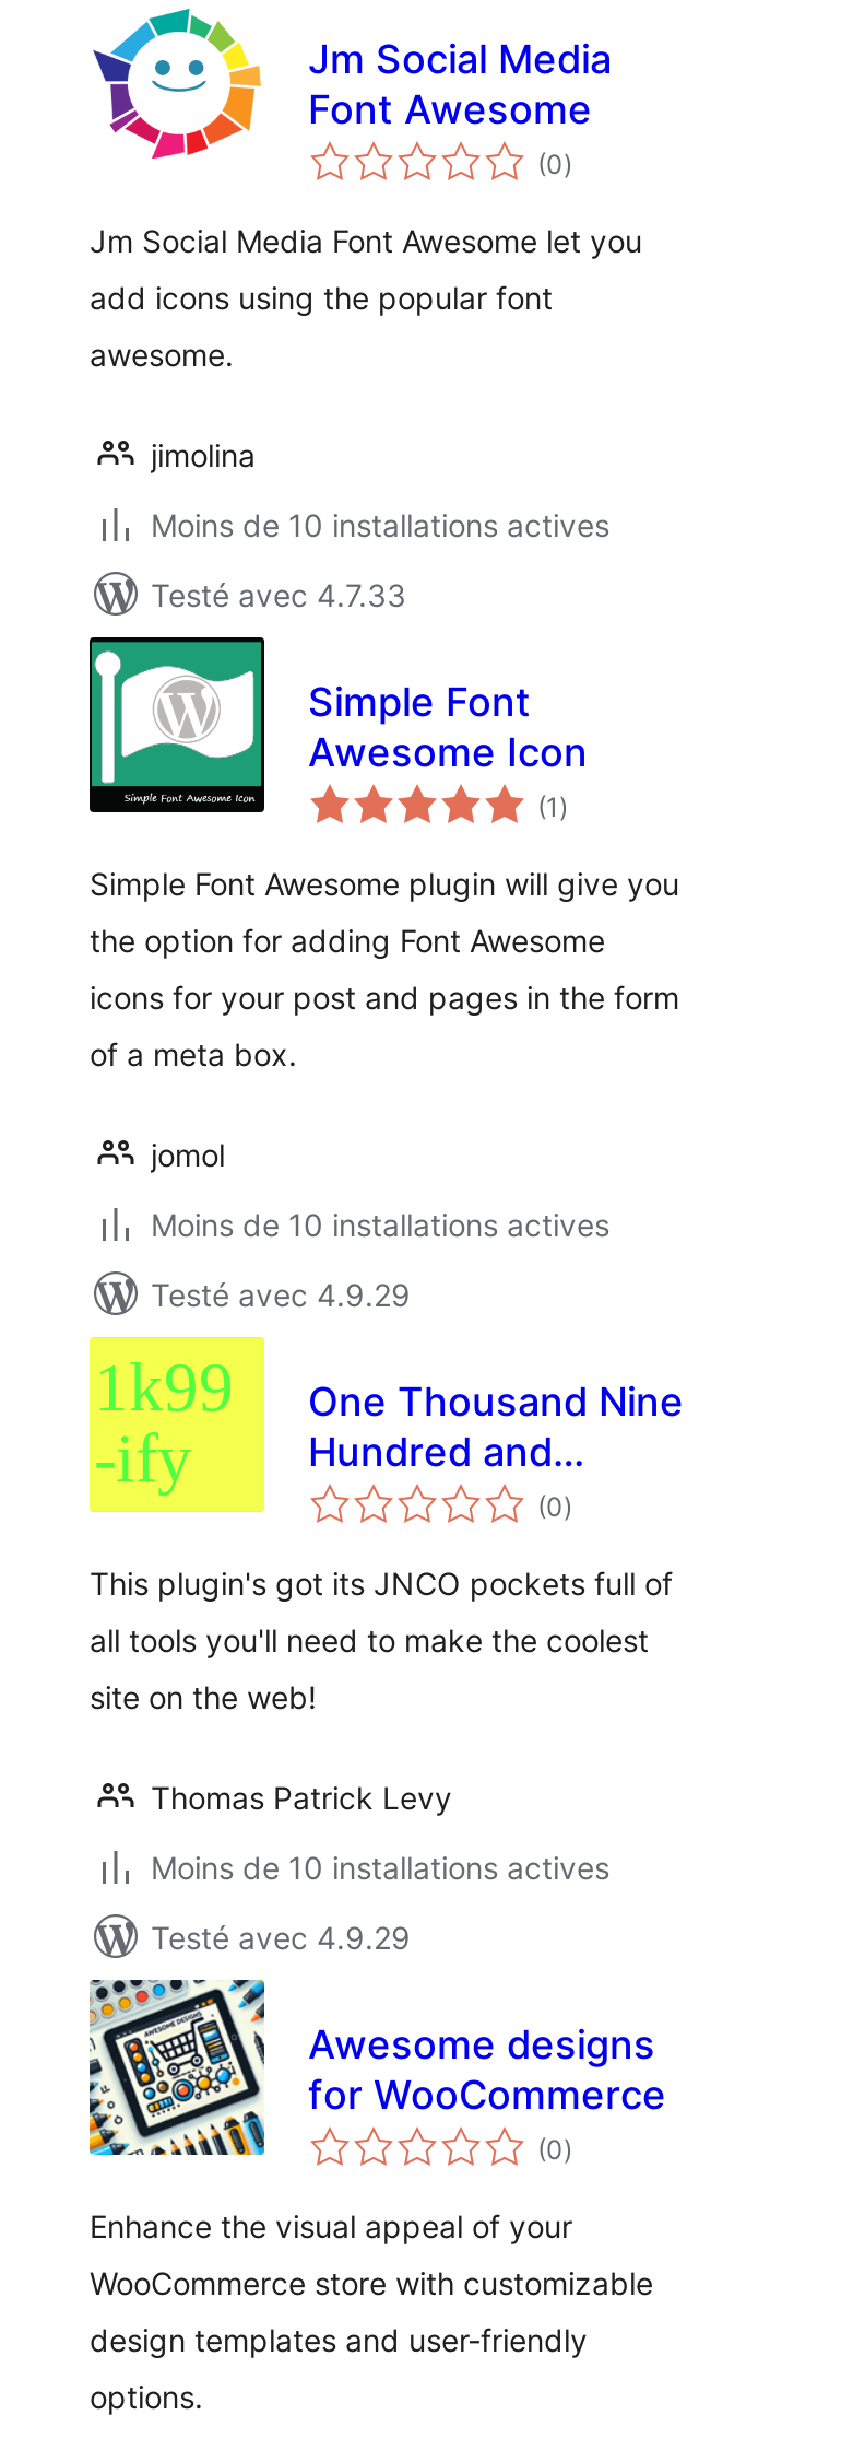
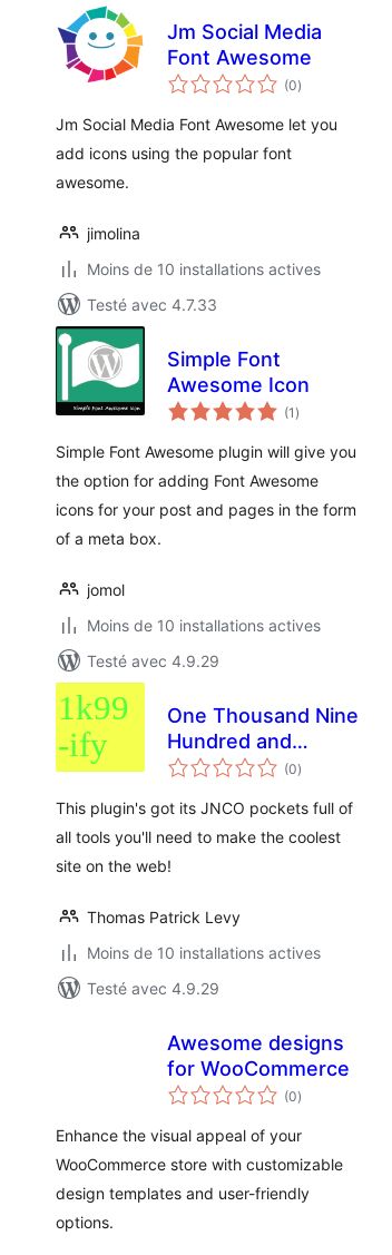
[87,1978,266,2157] [image] -> none

